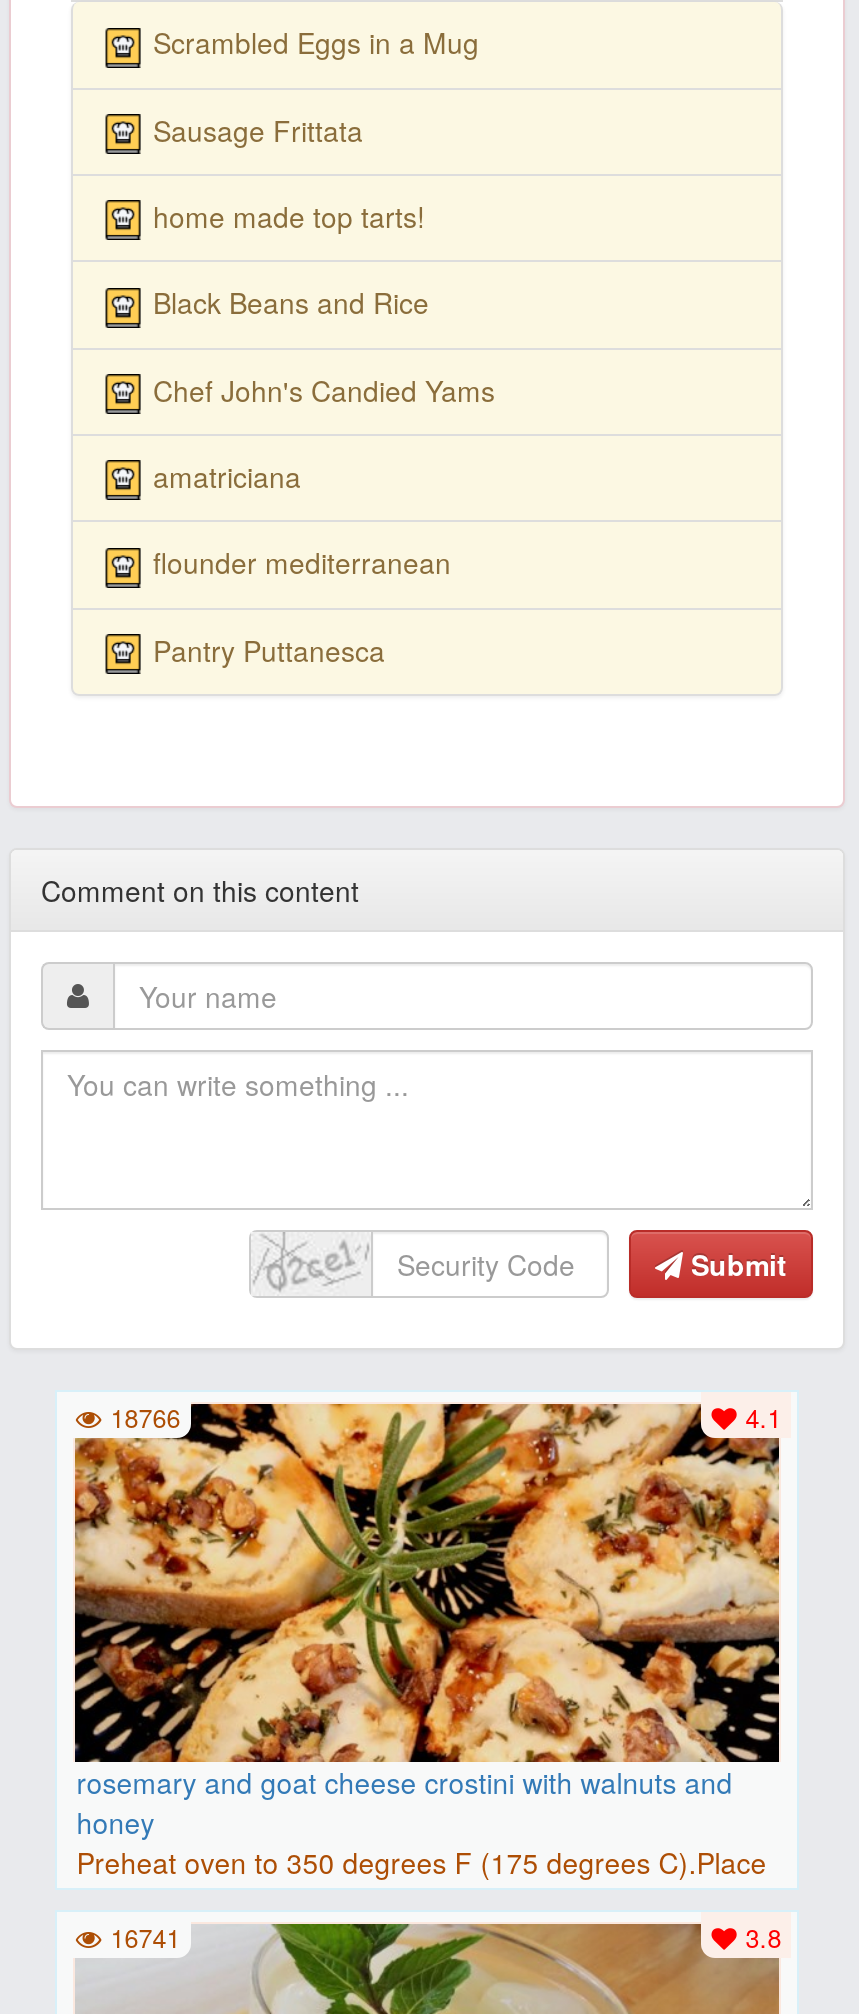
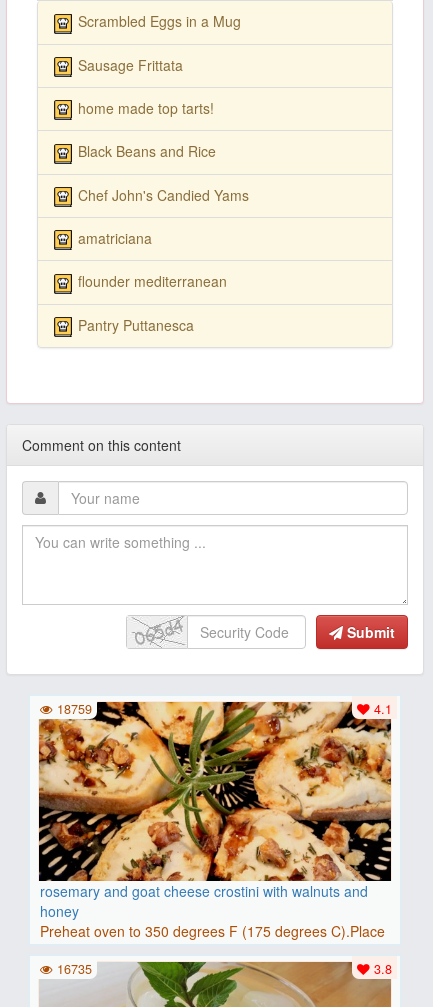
[103,1400,181,1436] 18766 -> [53,700,92,718] 18759
[103,1920,181,1956] 16741 -> [53,960,92,978] 16735

